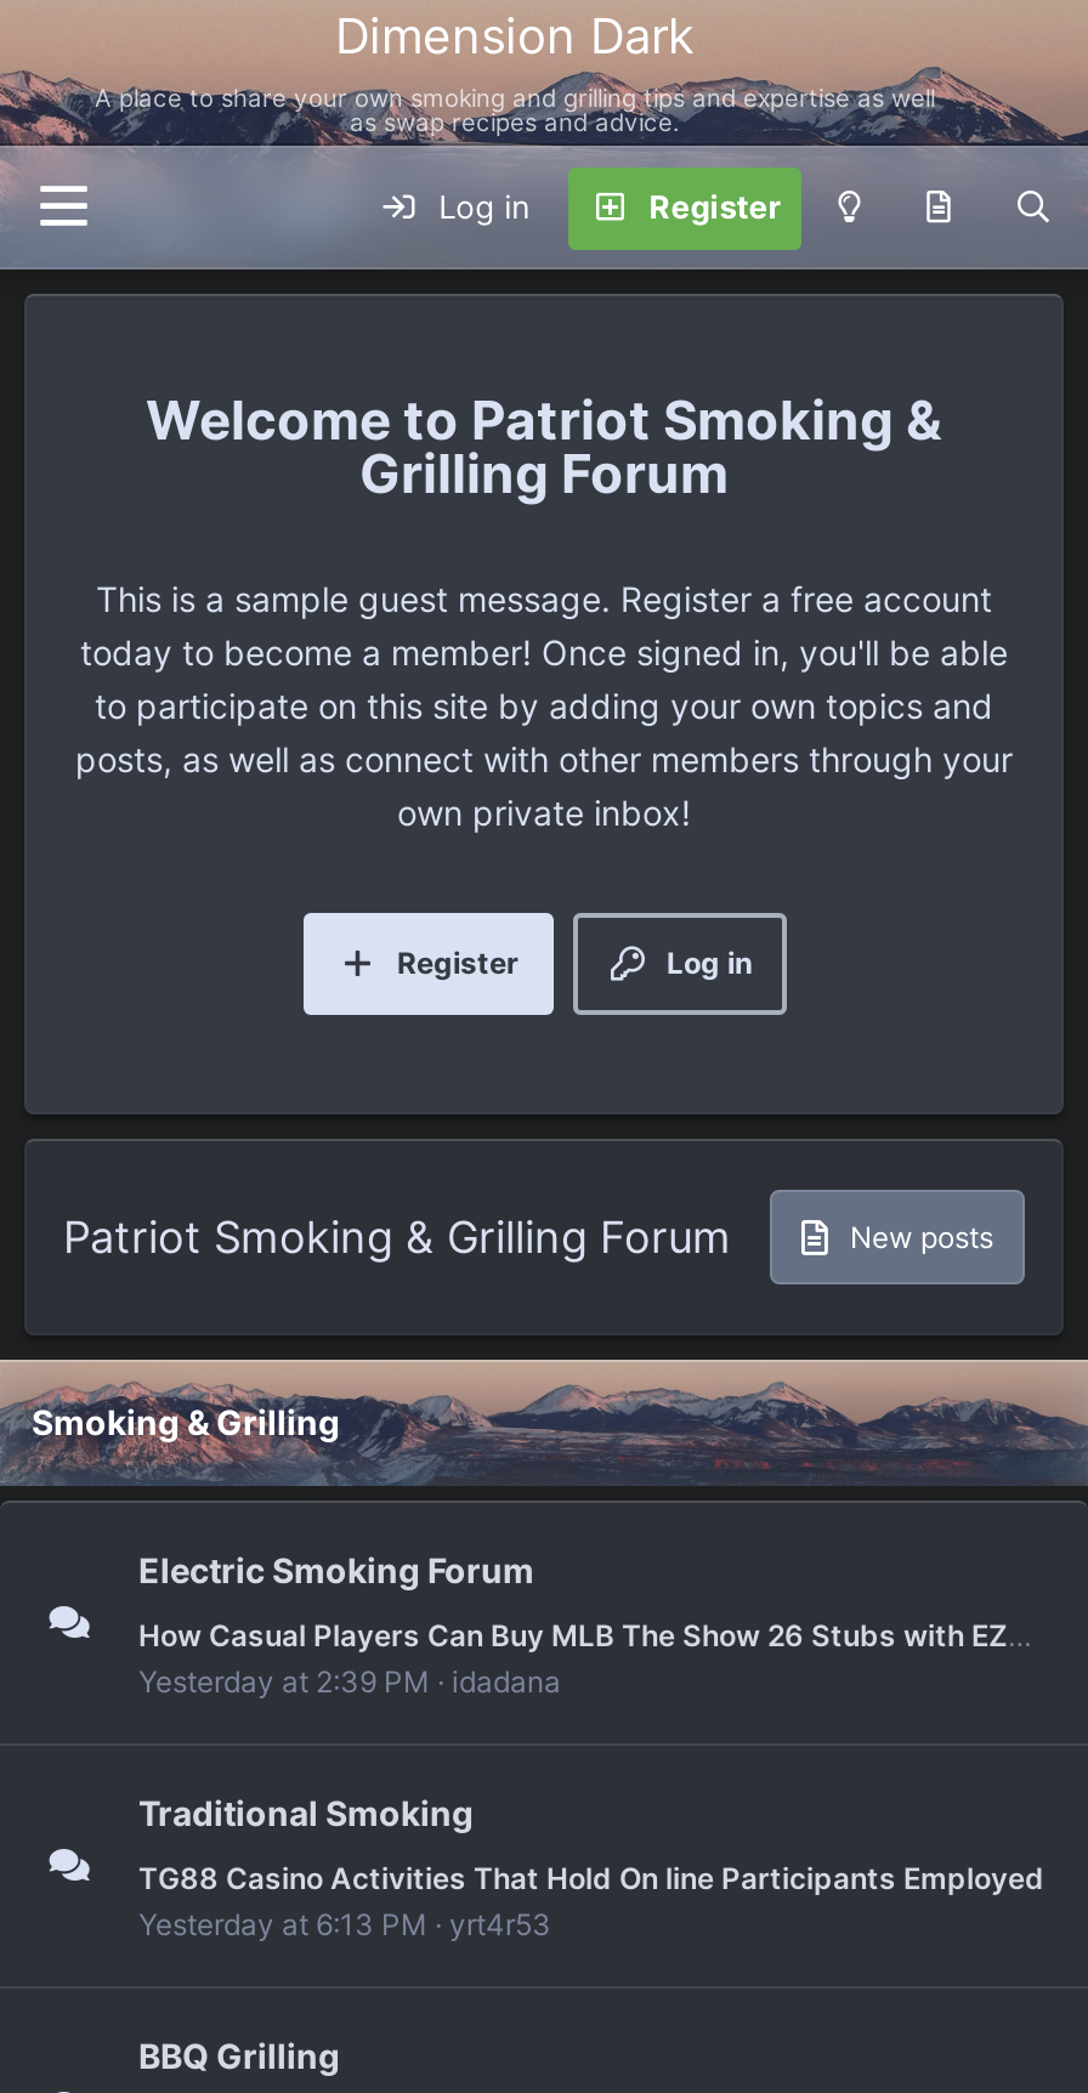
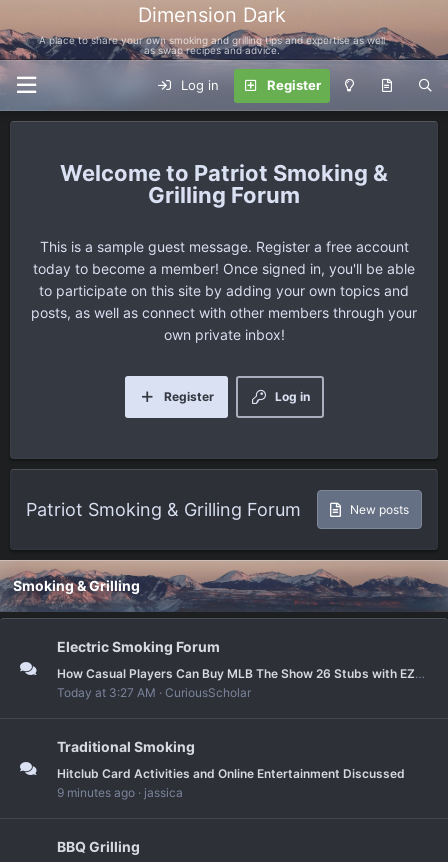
[138,1664,561,1700] Yesterday at 2:39 PM idadana -> [57,685,251,700] Today at 3:27 AM CuriousScholar
[138,1860,1044,1943] TG88 Casino Activities That Hold On line Participants Employed | Yesterday at 6:13 PM yrt4r53 -> [57,766,405,800] Hitclub Card Activities and Online Entertainment Discussed | 9 minutes ago jassica

